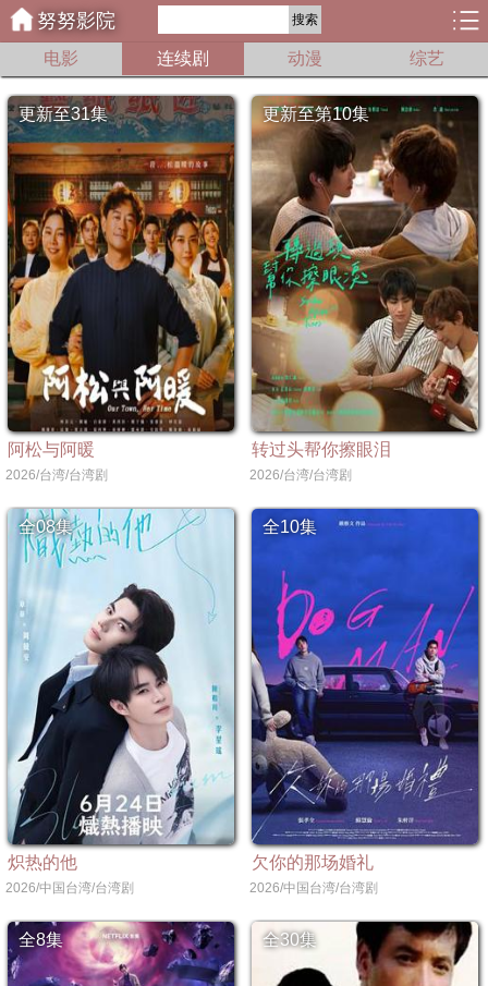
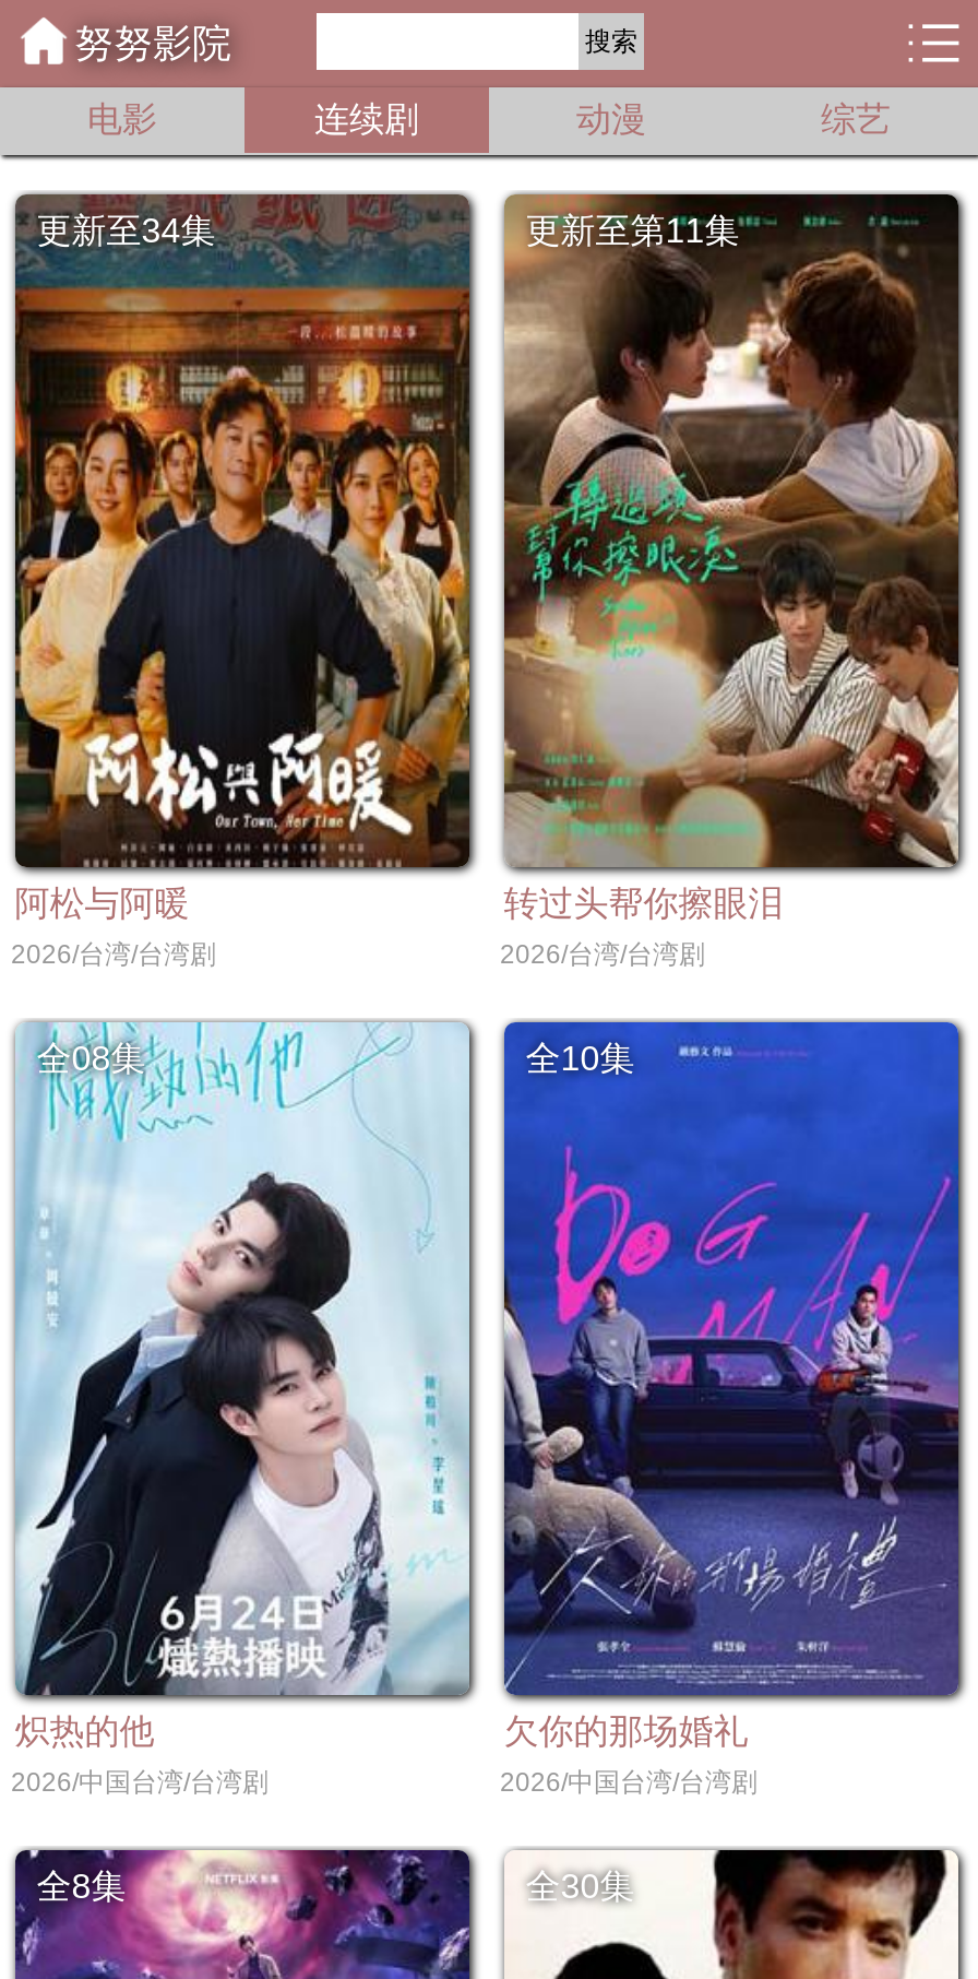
[18,105,108,123] 更新至31集 -> [36,212,215,249] 更新至34集
[262,105,369,123] 更新至第10集 -> [525,212,739,249] 更新至第11集

